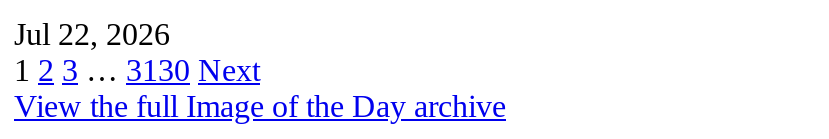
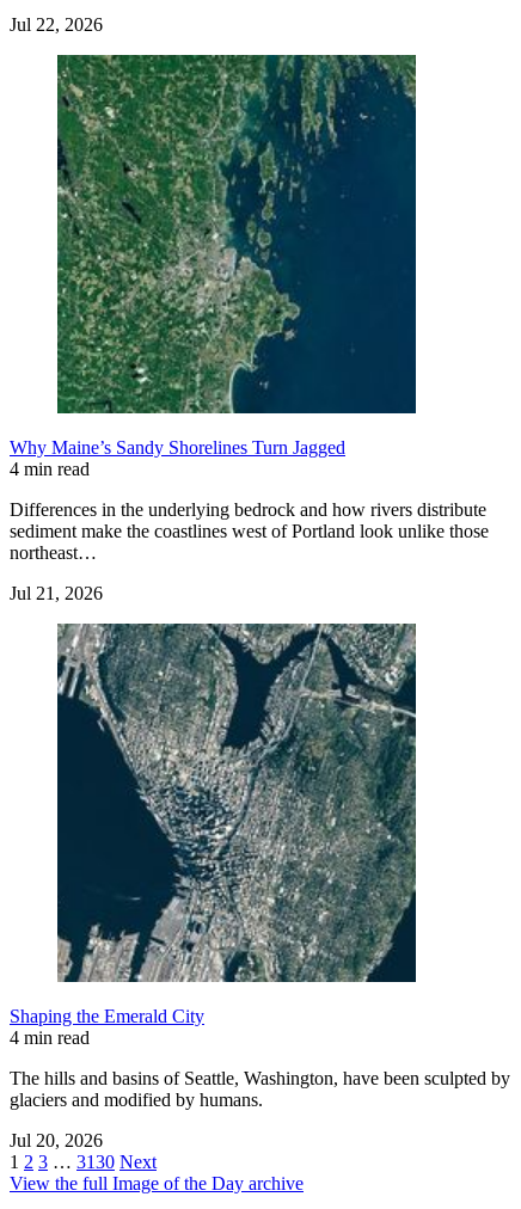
none -> [10,54,489,604] [image] | Why Maine’s Sandy Shorelines Turn Jagged | 4 min read | Differences in the underlying bedrock and how rivers distribute | sediment make the coastlines west of Portland look unlike those | northeast… | Jul 21, 2026
none -> [10,622,510,1151] [image] | Shaping the Emerald City | 4 min read | The hills and basins of Seattle, Washington, have been sculpted by | glaciers and modified by humans. | Jul 20, 2026

